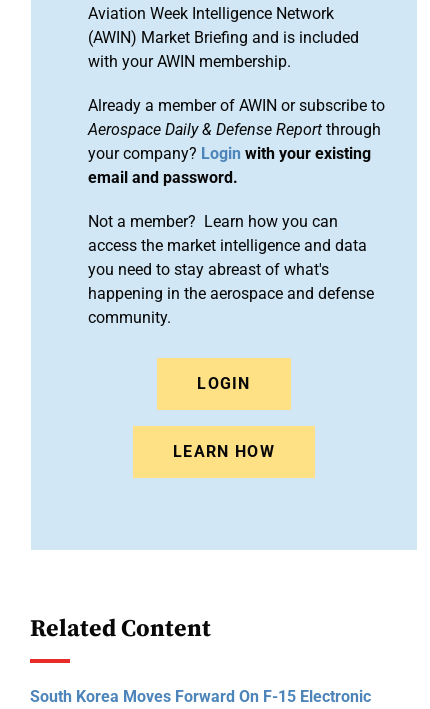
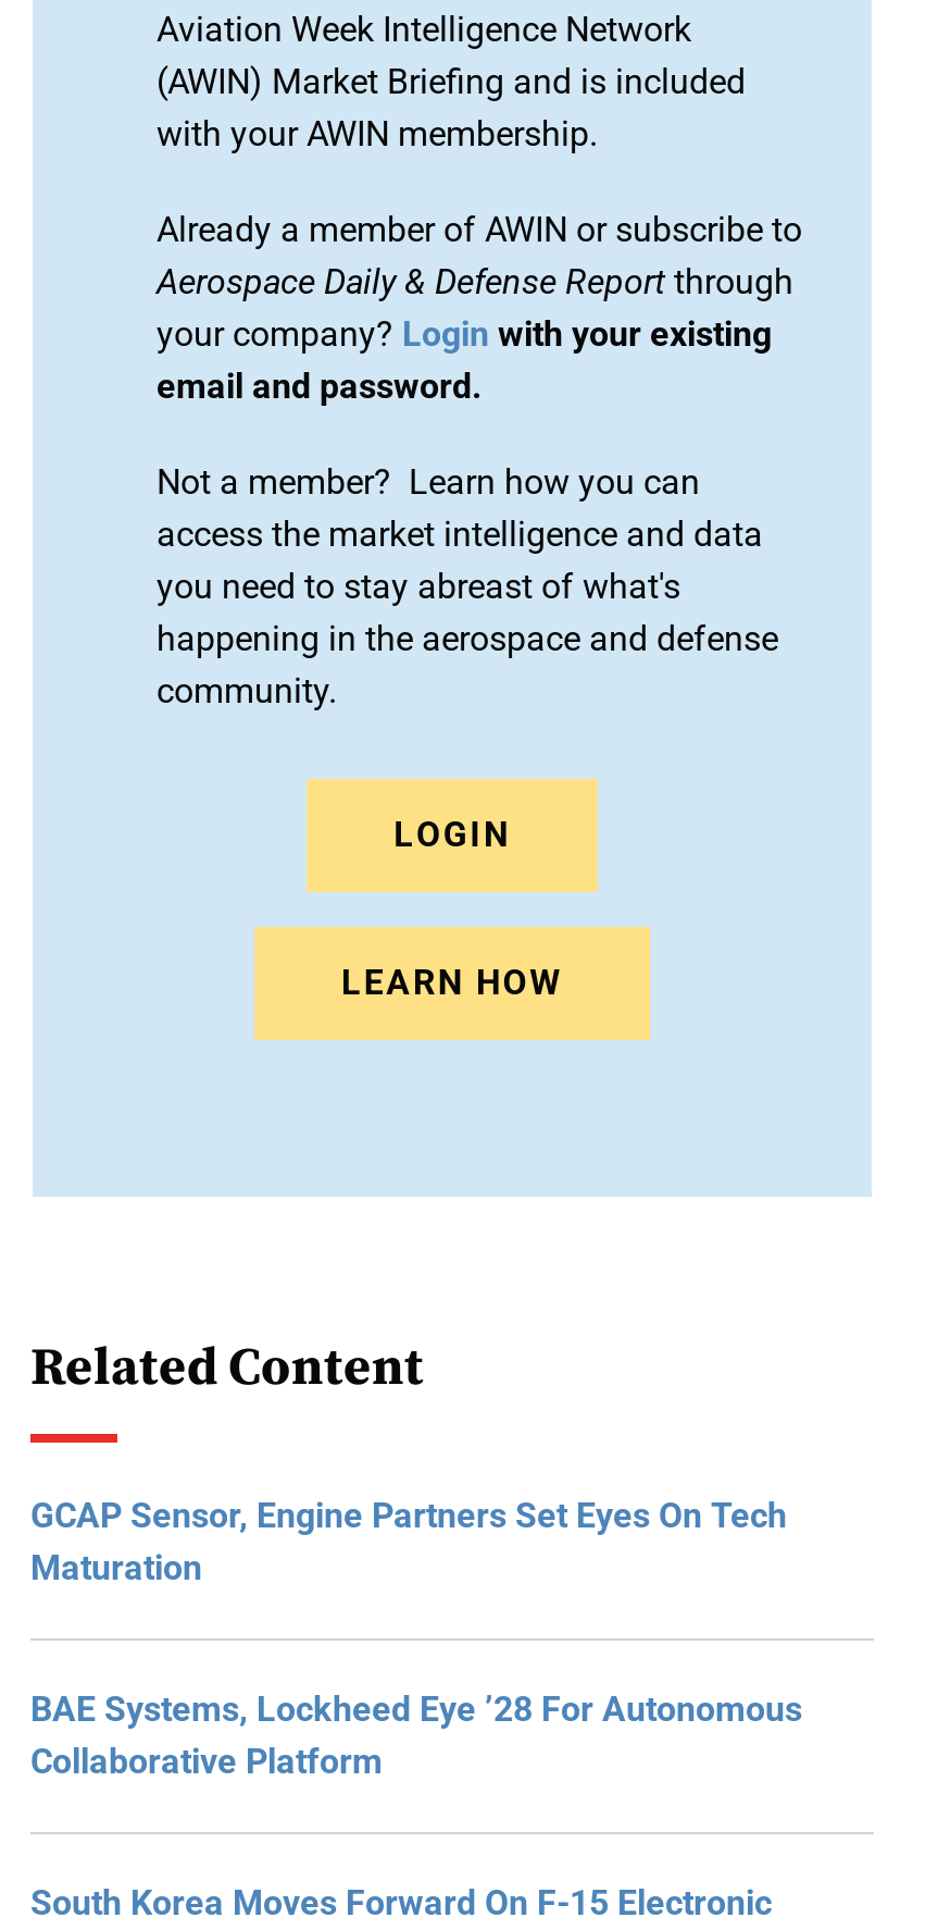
none -> [30,1495,802,1782] GCAP Sensor, Engine Partners Set Eyes On Tech | Maturation | BAE Systems, Lockheed Eye ’28 For Autonomous | Collaborative Platform

